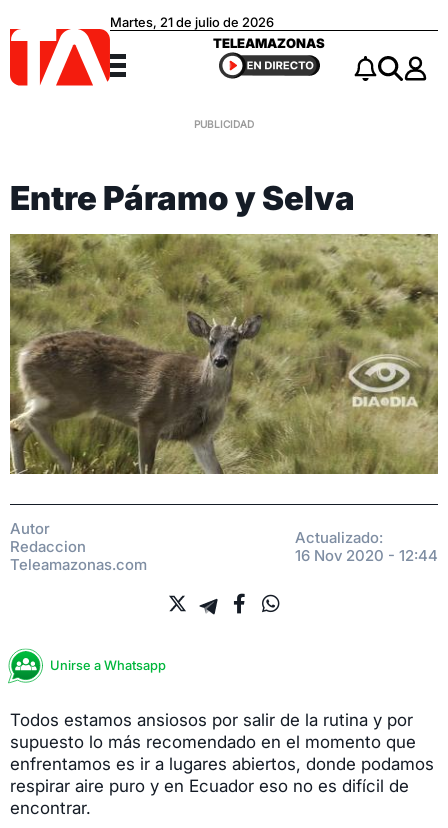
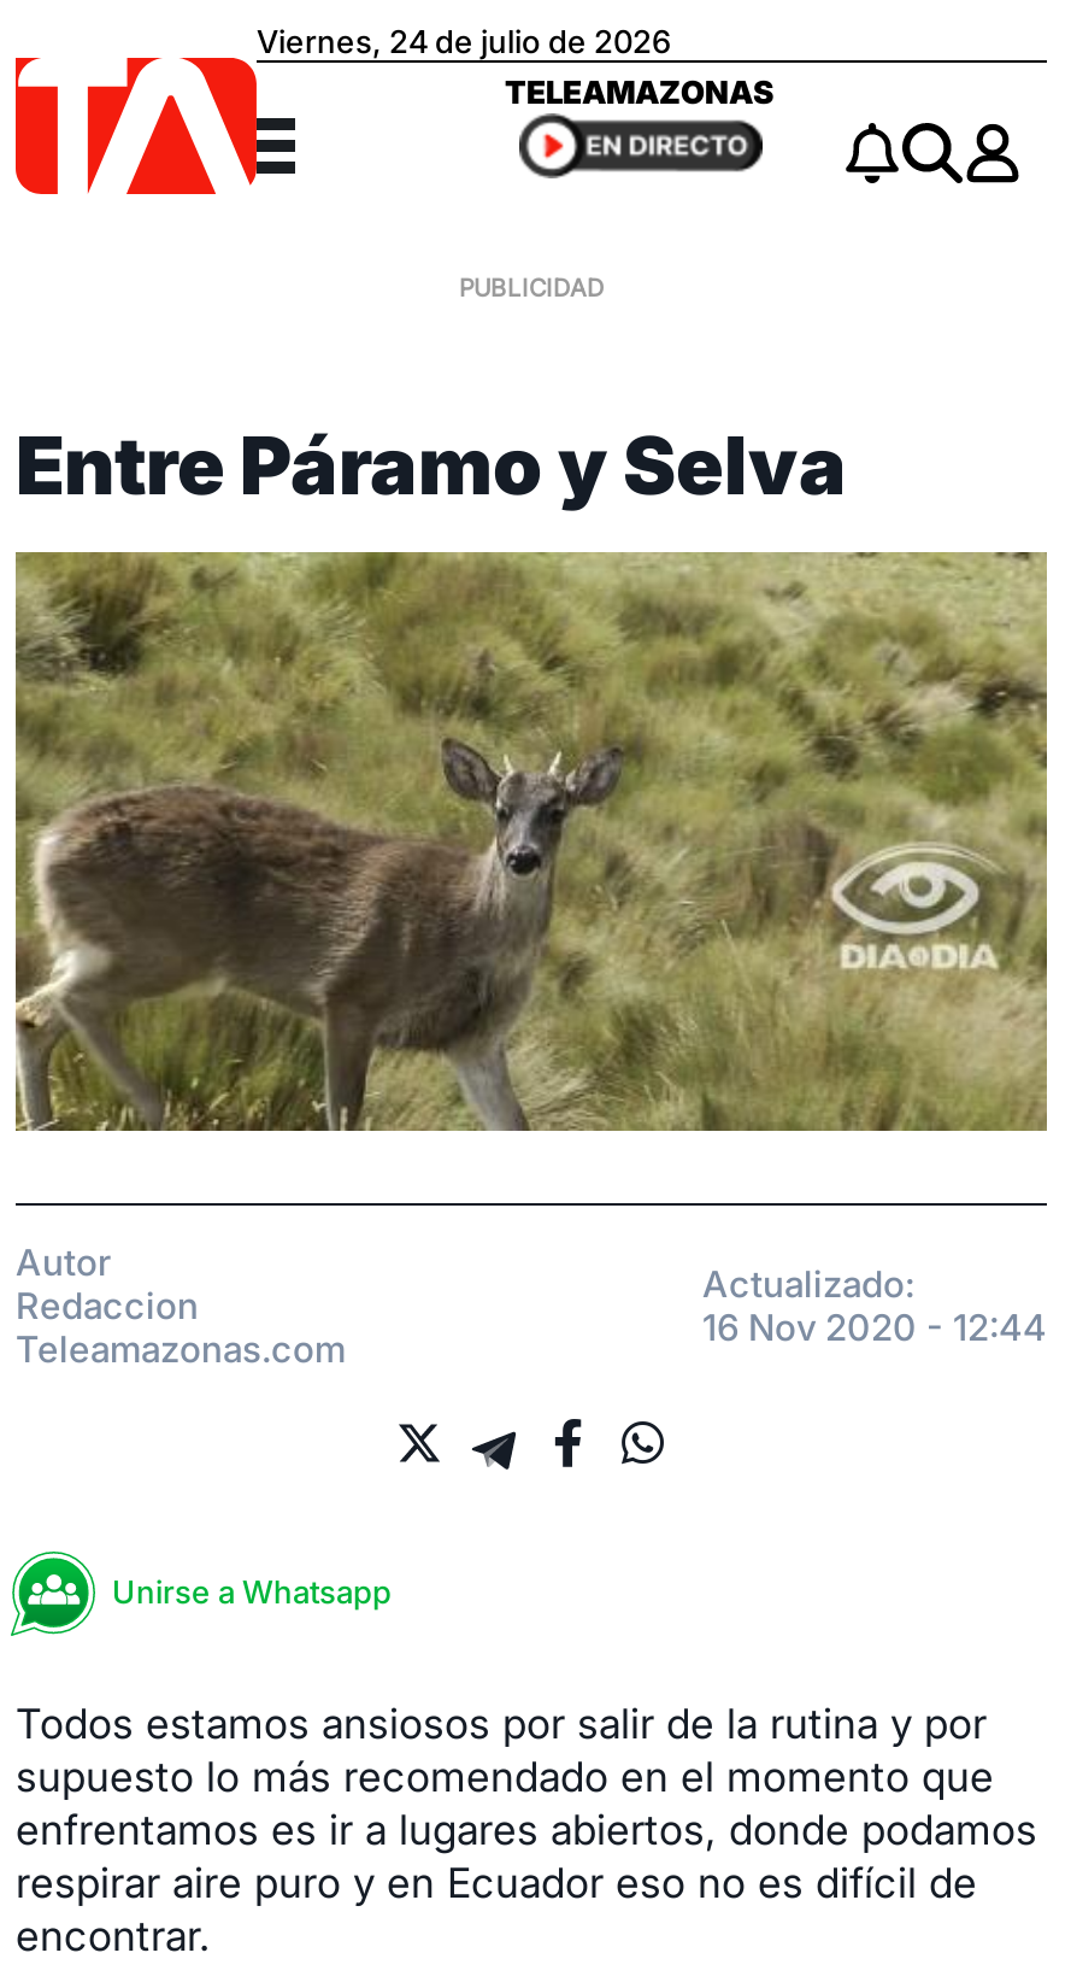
[110,14,274,30] Martes, 21 de julio de 2026 -> [257,23,671,61] Viernes, 24 de julio de 2026

